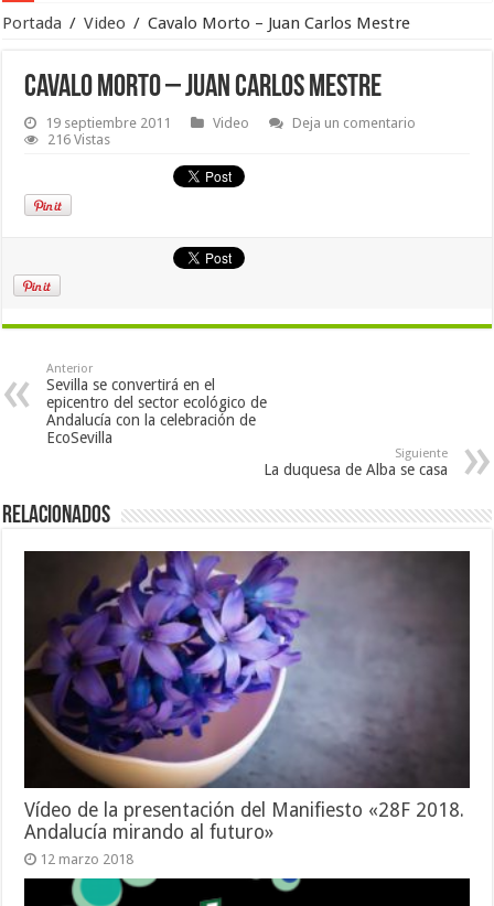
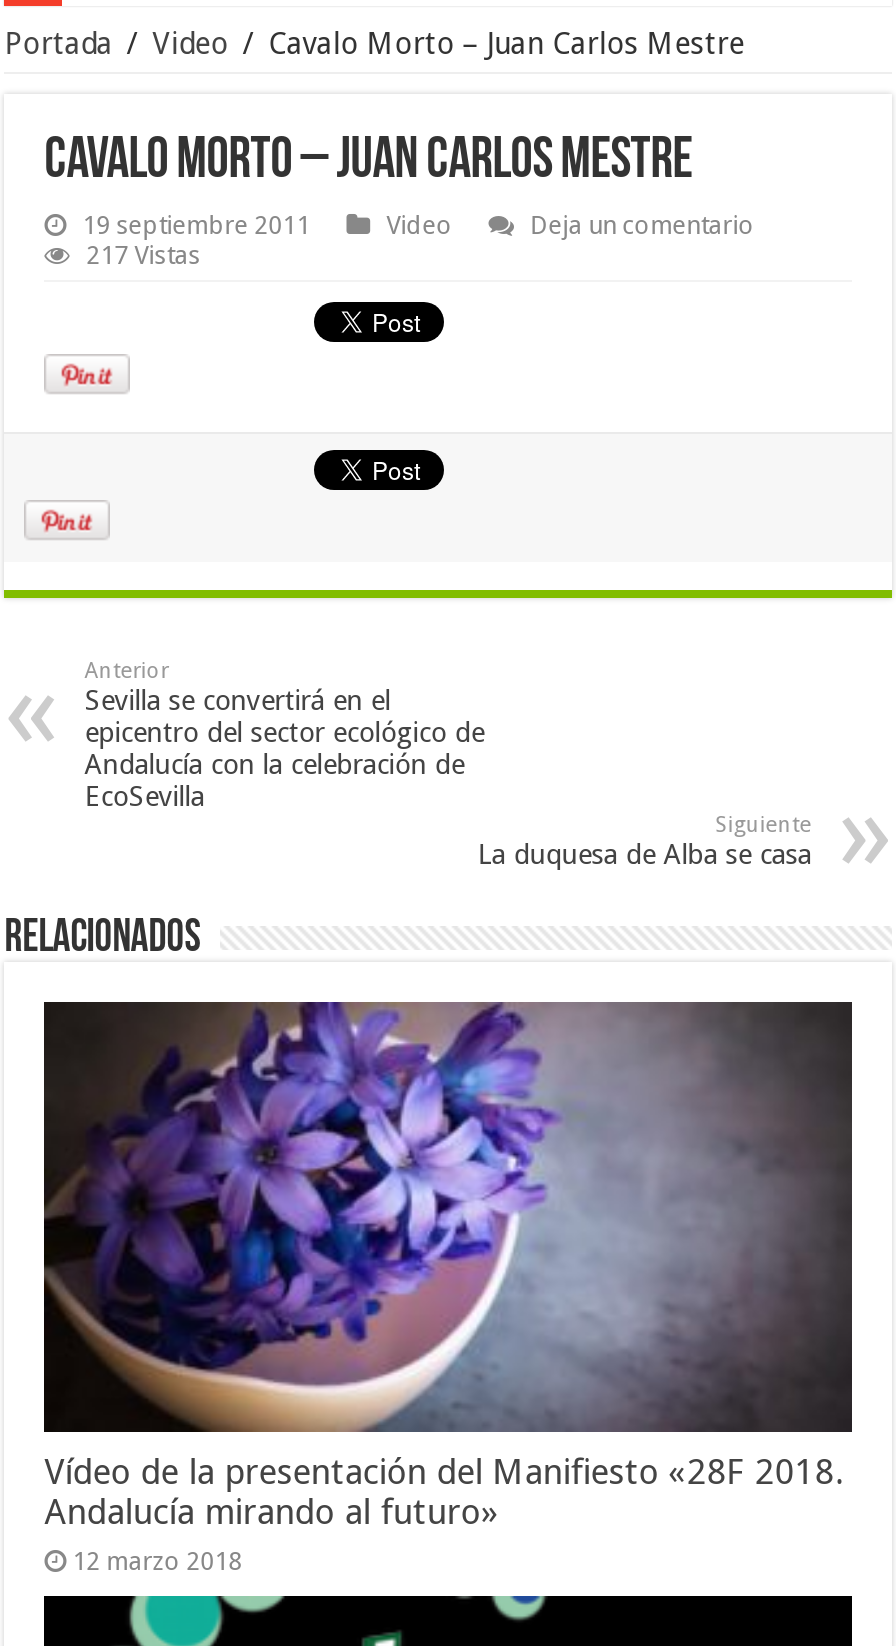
[48,131,110,148] 216 Vistas -> [86,240,200,270] 217 Vistas

